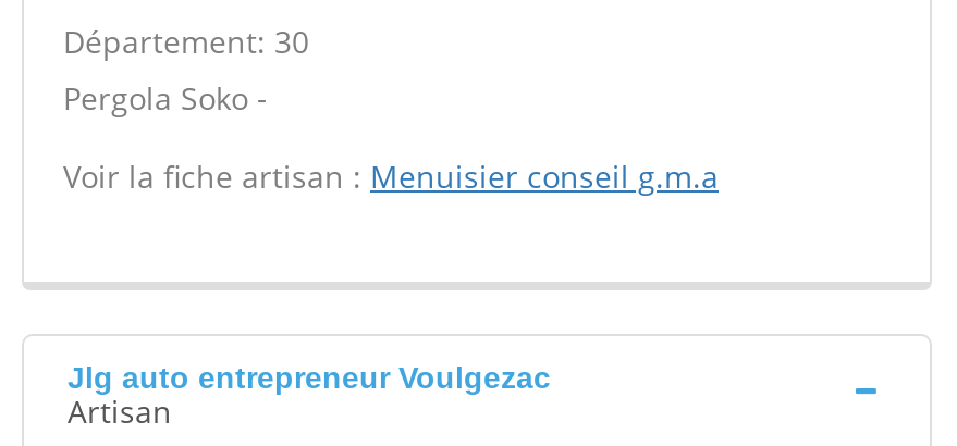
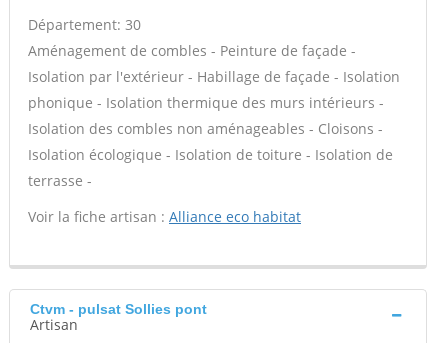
[63,77,268,119] Pergola Soko - -> [28,41,400,190] Aménagement de combles - Peinture de façade - | Isolation par l'extérieur - Habillage de façade - Isolation | phonique - Isolation thermique des murs intérieurs - | Isolation des combles non aménageables - Cloisons - | Isolation écologique - Isolation de toiture - Isolation de | terrasse -
[63,156,719,197] Voir la fiche artisan : Menuisier conseil g.m.a -> [28,207,301,226] Voir la fiche artisan : Alliance eco habitat
[68,360,551,395] Jlg auto entrepreneur Voulgezac -> [30,301,207,317] Ctvm - pulsat Sollies pont

